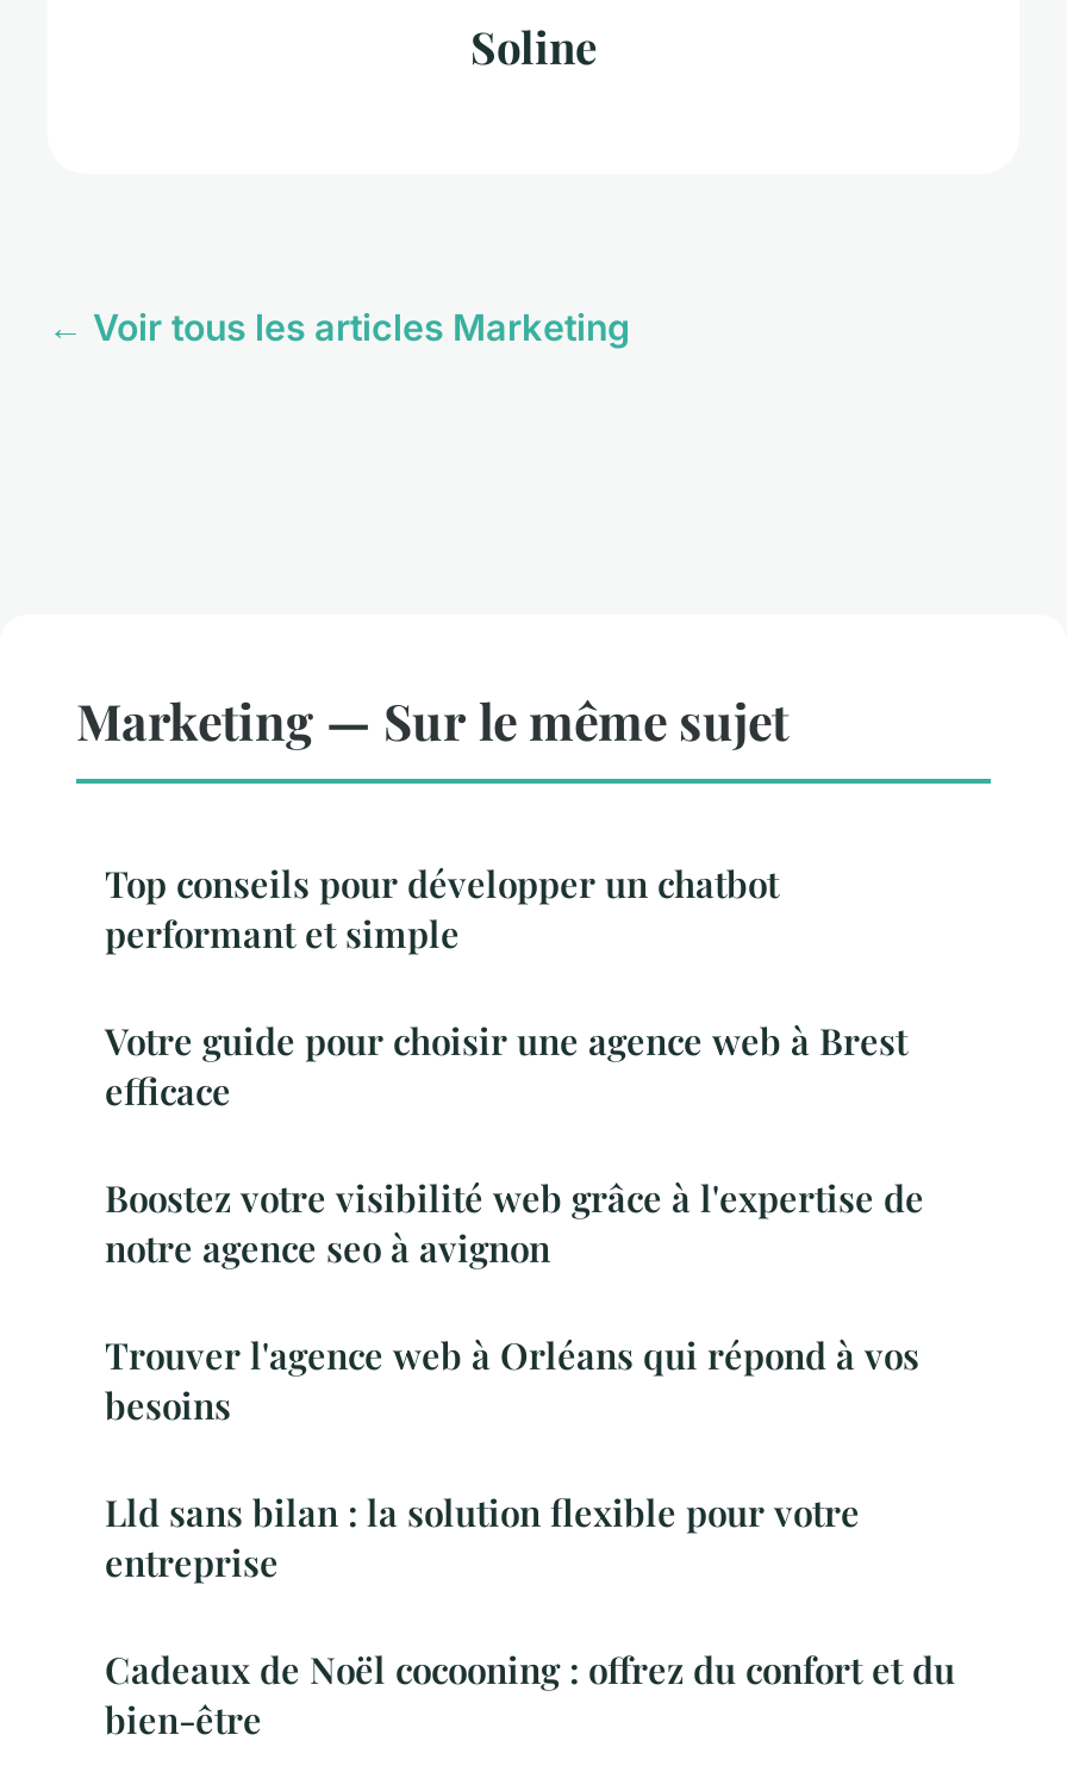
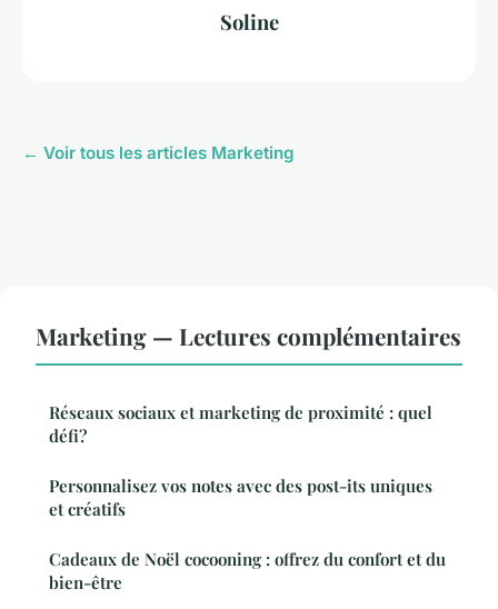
[76,686,924,1586] Marketing — Sur le même sujet | Top conseils pour développer un chatbot | performant et simple | Votre guide pour choisir une agence web à Brest | efficace | Boostez votre visibilité web grâce à l'expertise de | notre agence seo à avignon | Trouver l'agence web à Orléans qui répond à vos | besoins | Lld sans bilan : la solution flexible pour votre | entreprise -> [36,320,461,520] Marketing — Lectures complémentaires | Réseaux sociaux et marketing de proximité : quel | défi? | Personnalisez vos notes avec des post-its uniques | et créatifs

